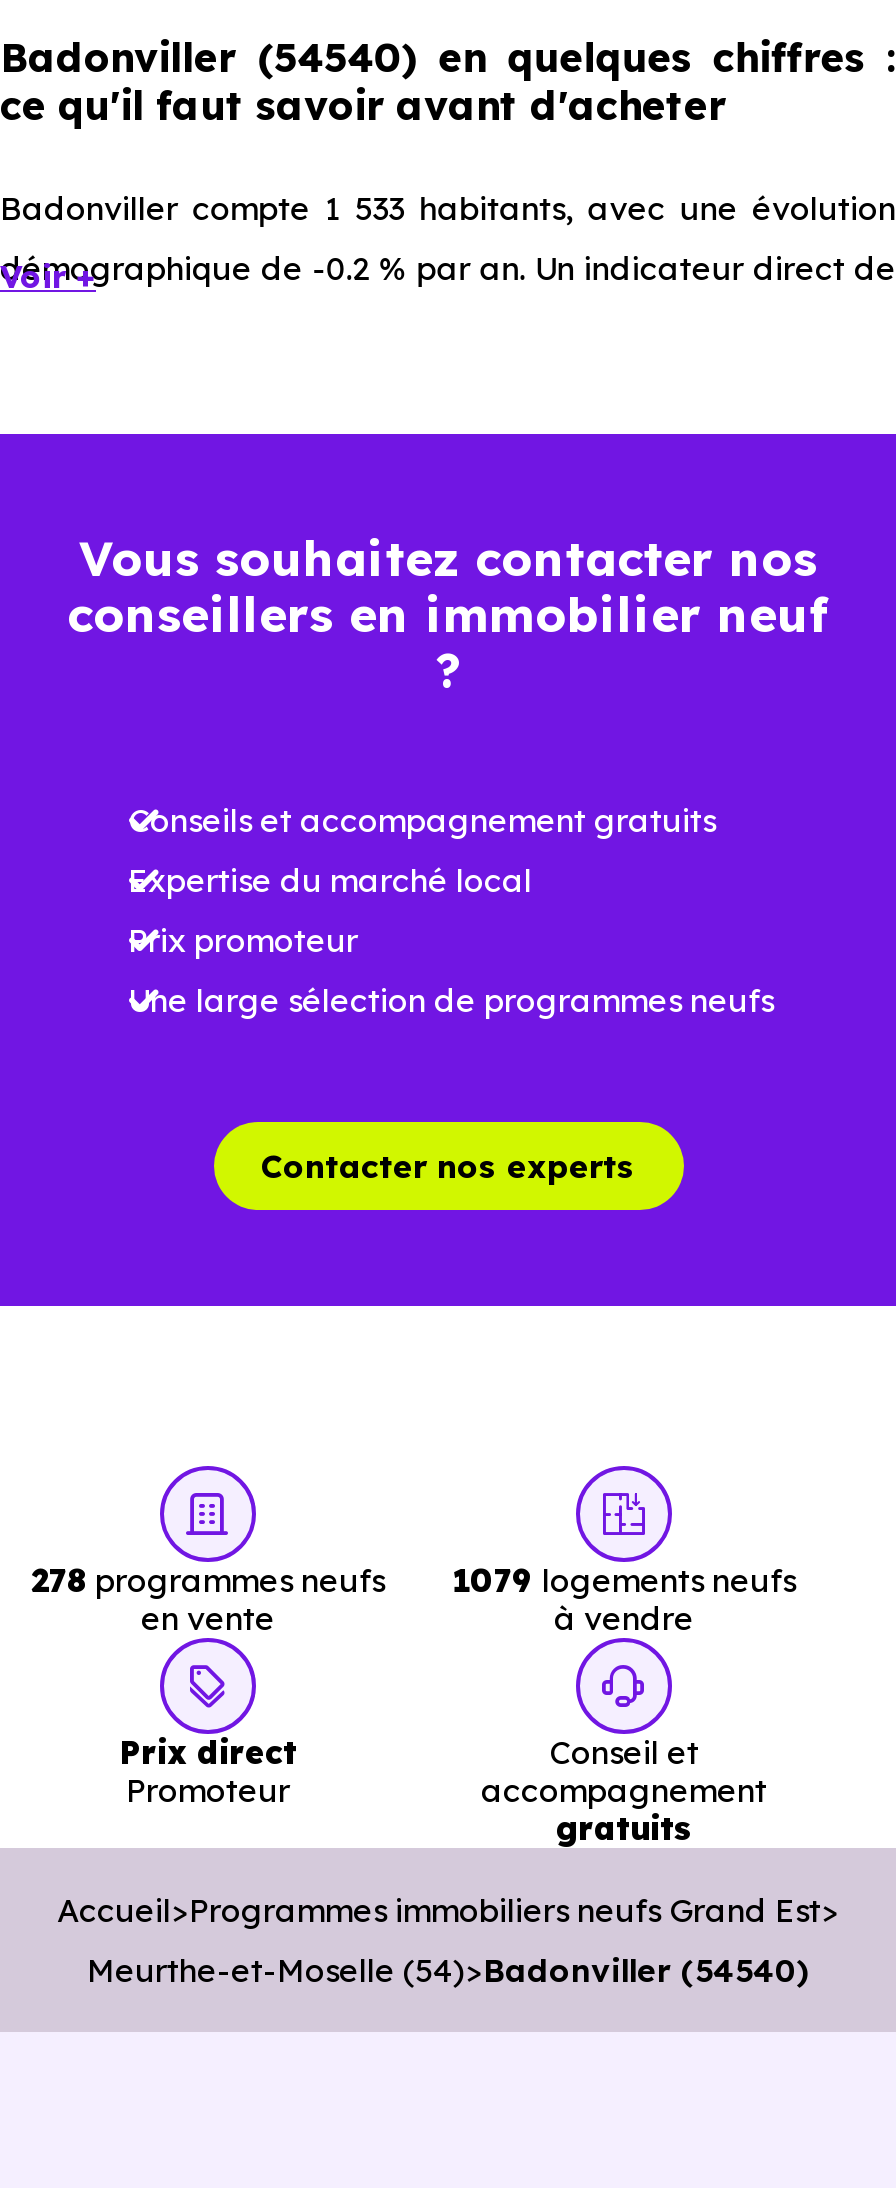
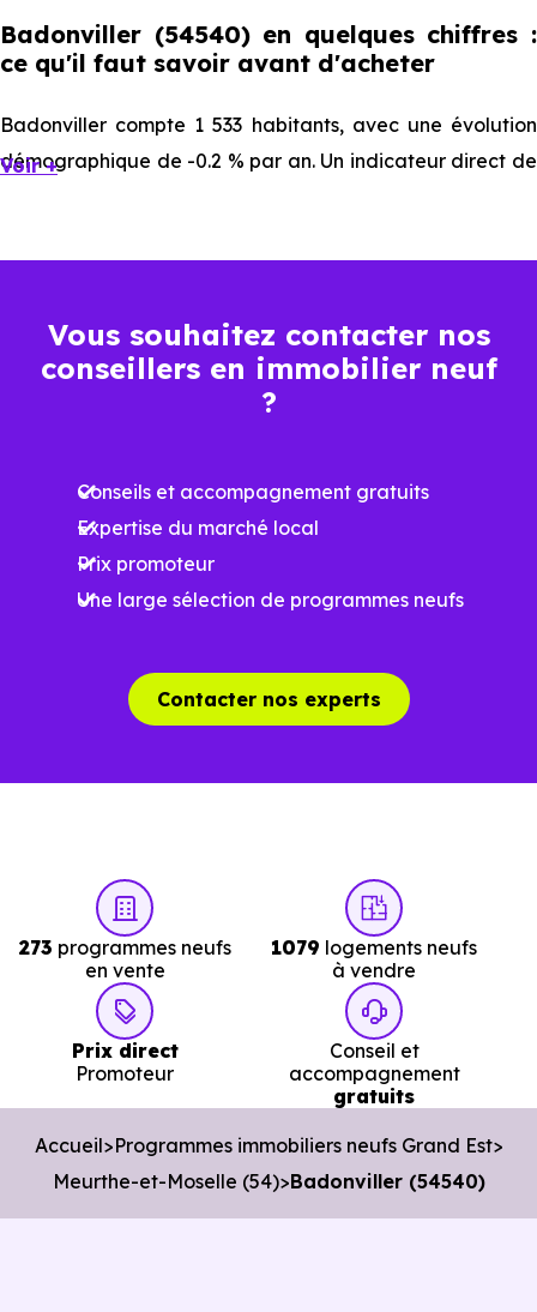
[31,1560,385,1600] 278 programmes neufs -> [19,935,231,959] 273 programmes neufs

